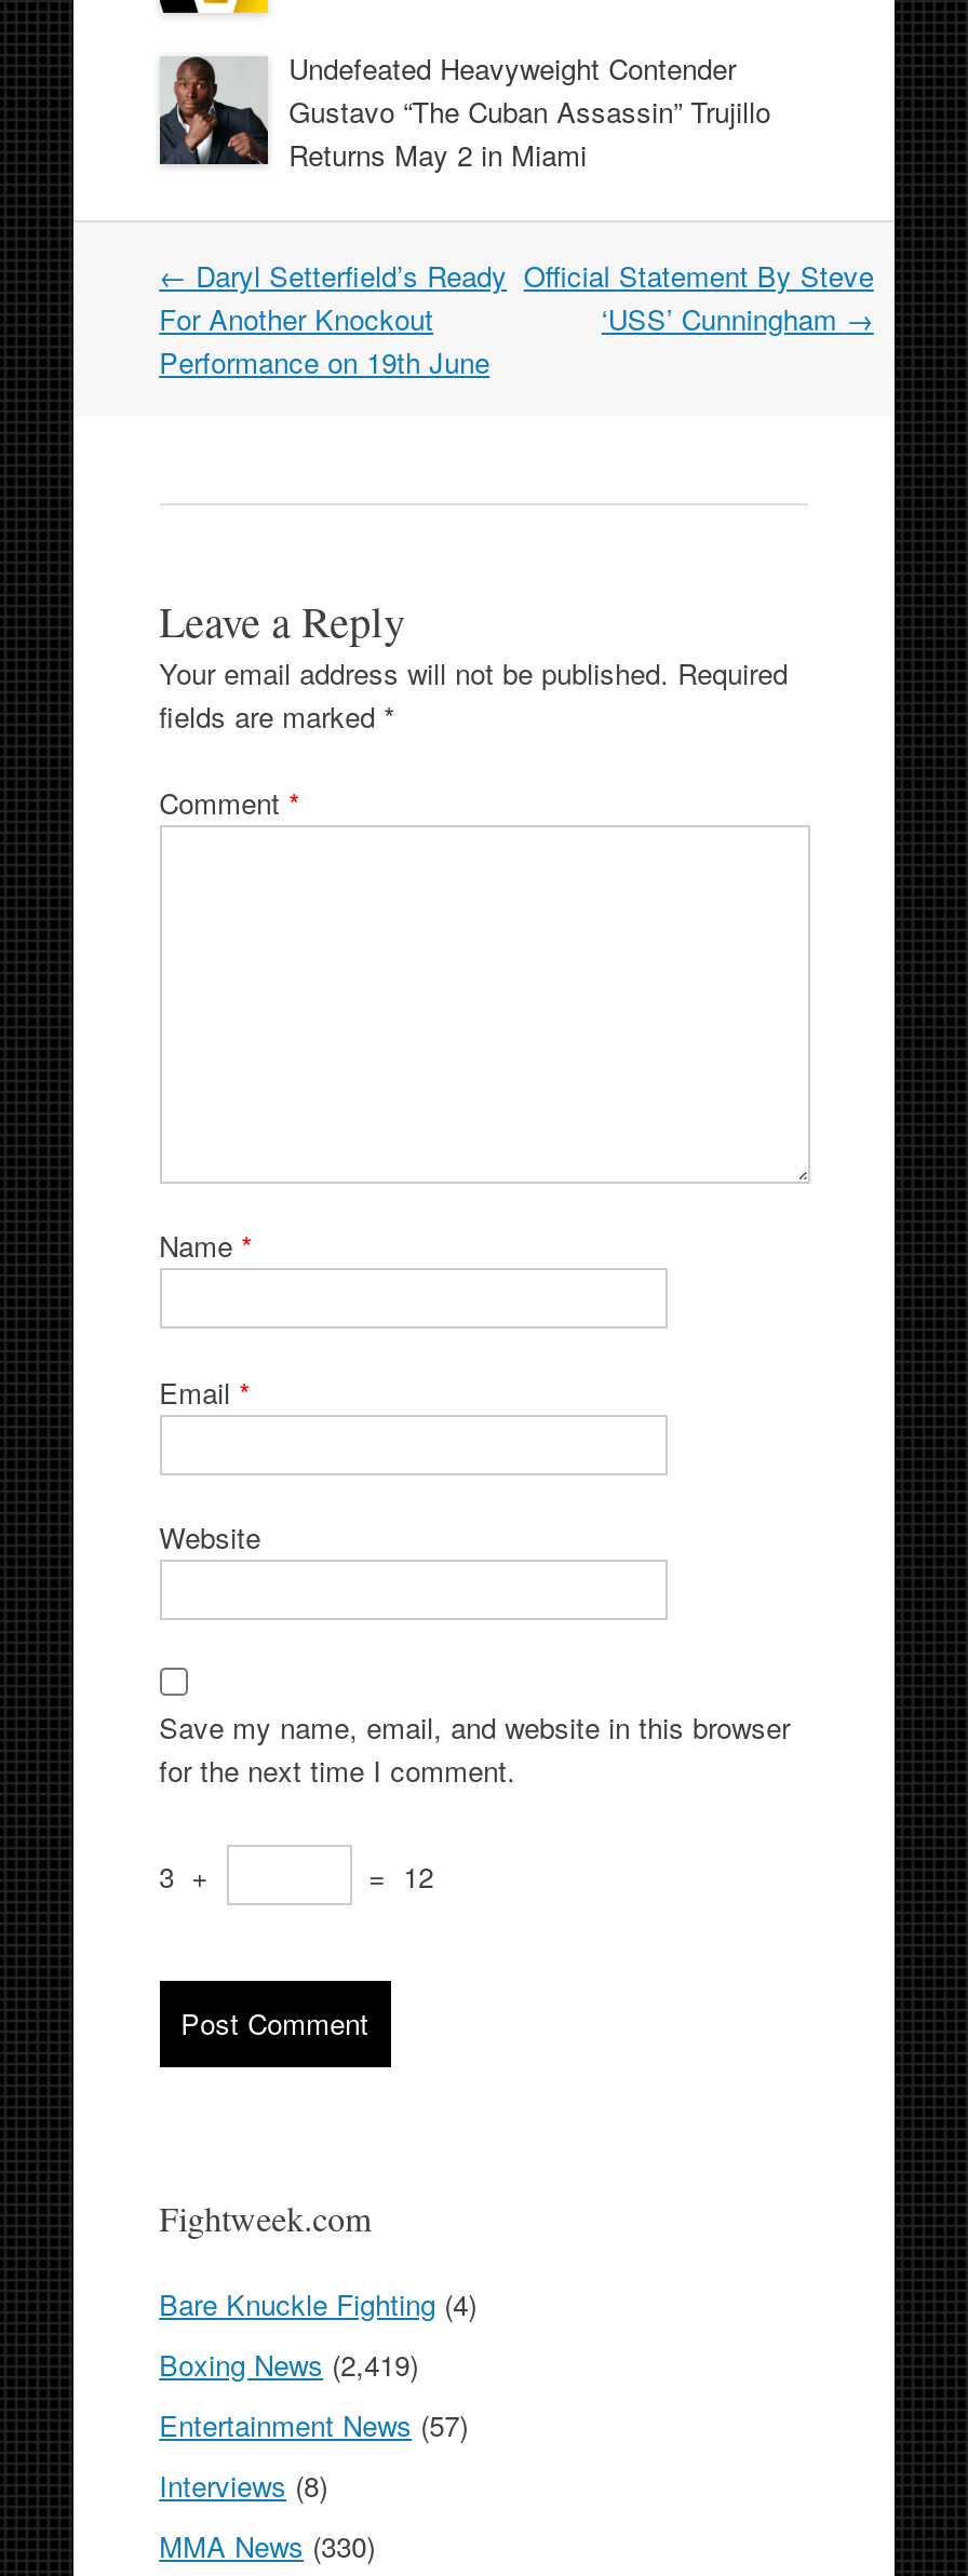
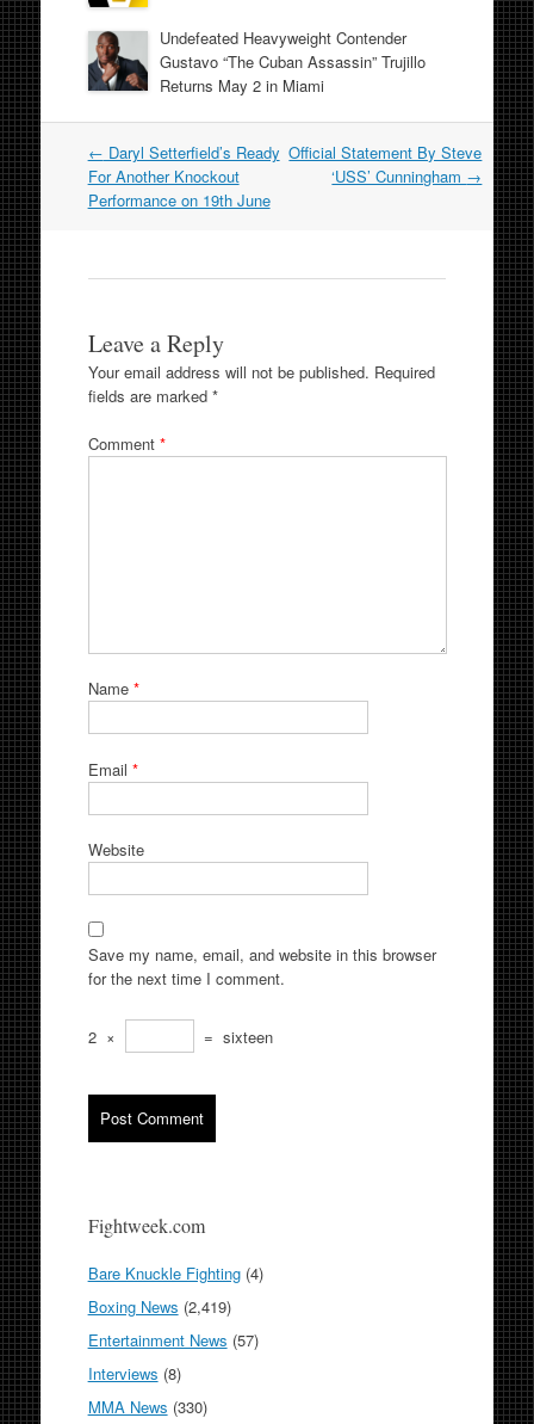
[159,1855,433,1896] 3 + | = 12 -> [88,1025,272,1047] 2 × | = sixteen

